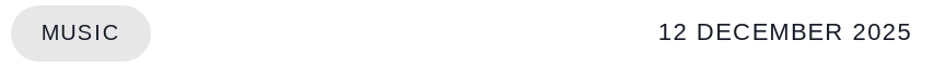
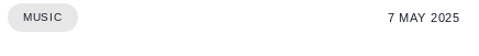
[658,19,912,45] 12 DECEMBER 2025 -> [388,11,460,24] 7 MAY 2025

